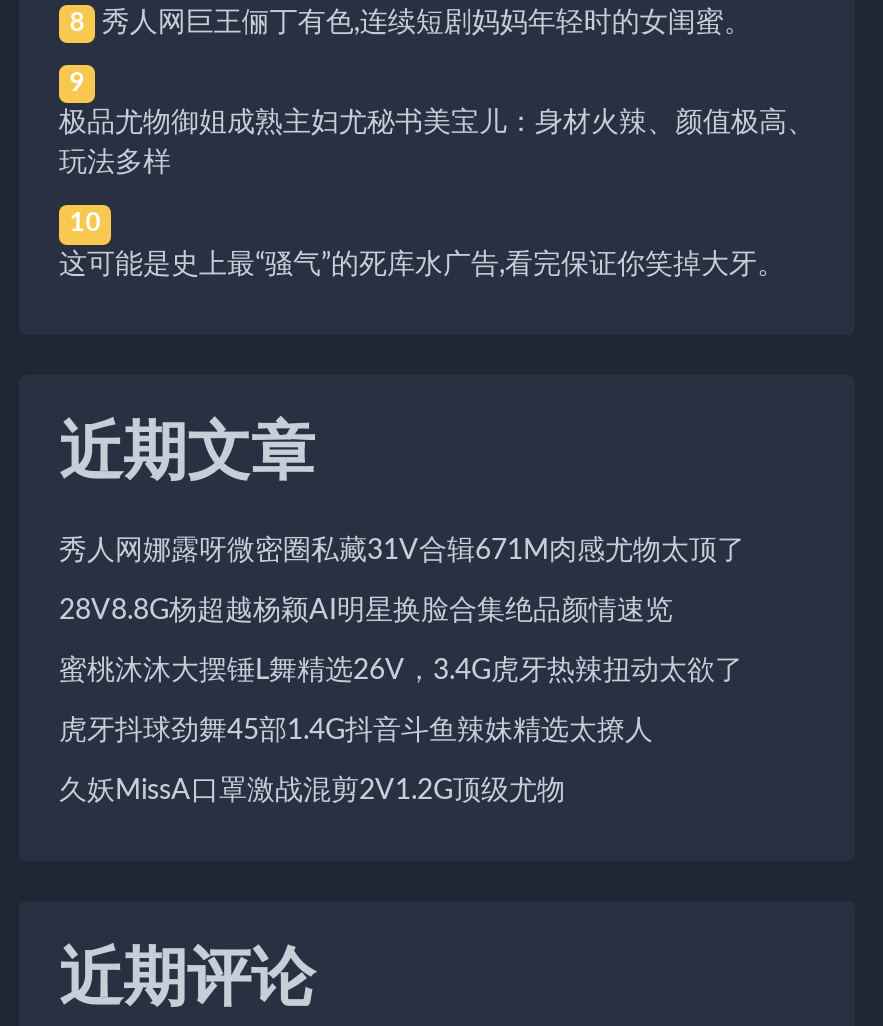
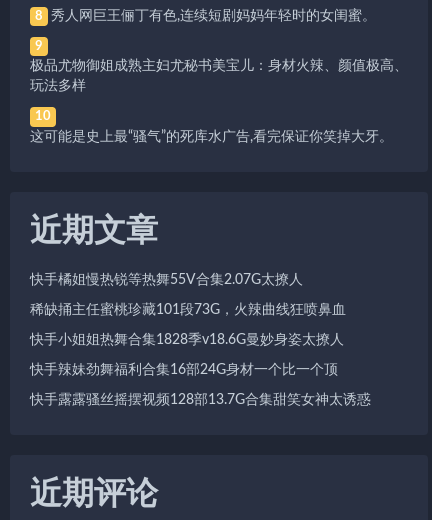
[59,536,745,564] 秀人网娜露呀微密圈私藏31V合辑671M肉感尤物太顶了 -> [30,273,303,287] 快手橘姐慢热锐等热舞55V合集2.07G太撩人
[59,596,673,624] 28V8.8G杨超越杨颖AI明星换脸合集绝品颜情速览 -> [30,303,346,317] 稀缺捅主任蜜桃珍藏101段73G，火辣曲线狂喷鼻血
[59,656,743,684] 蜜桃沐沐大摆锤L舞精选26V，3.4G虎牙热辣扭动太欲了 -> [30,333,344,347] 快手小姐姐热舞合集1828季v18.6G曼妙身姿太撩人
[59,716,653,744] 虎牙抖球劲舞45部1.4G抖音斗鱼辣妹精选太撩人 -> [30,363,338,377] 快手辣妹劲舞福利合集16部24G身材一个比一个顶
[59,776,565,804] 久妖MissA口罩激战混剪2V1.2G顶级尤物 -> [30,393,371,407] 快手露露骚丝摇摆视频128部13.7G合集甜笑女神太诱惑

